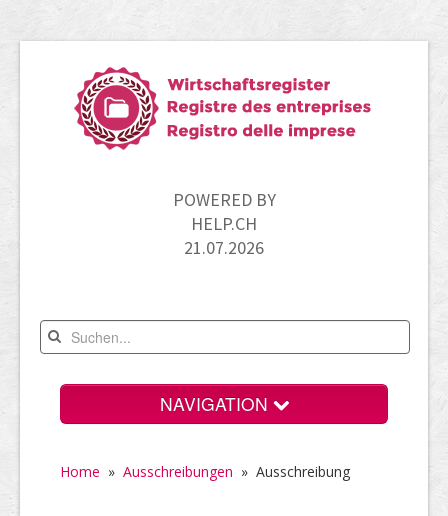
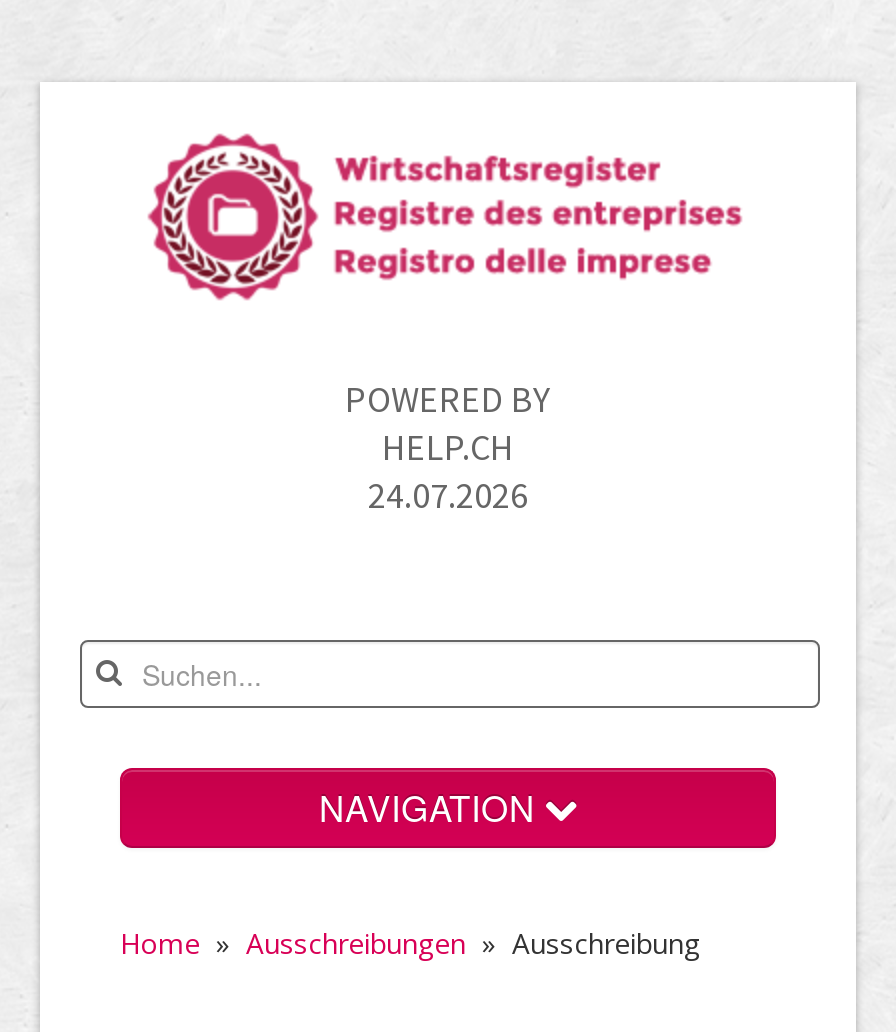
[184,236,264,259] 21.07.2026 -> [368,472,528,518] 24.07.2026

